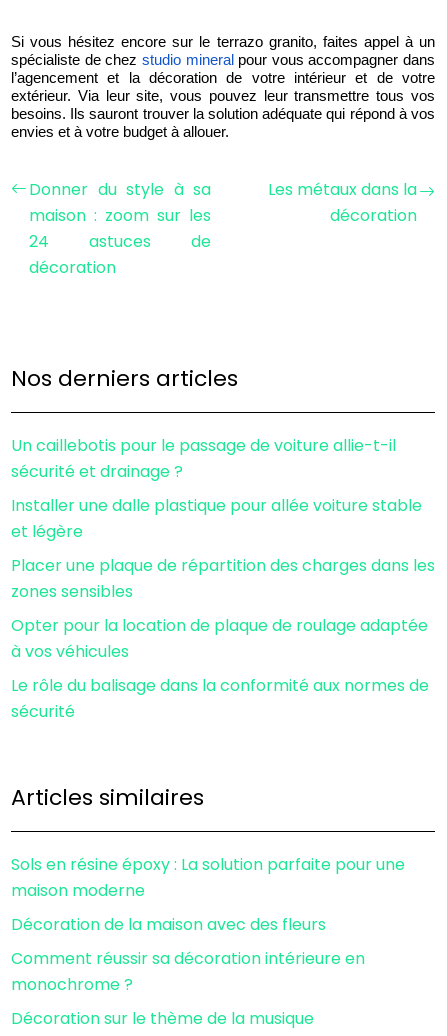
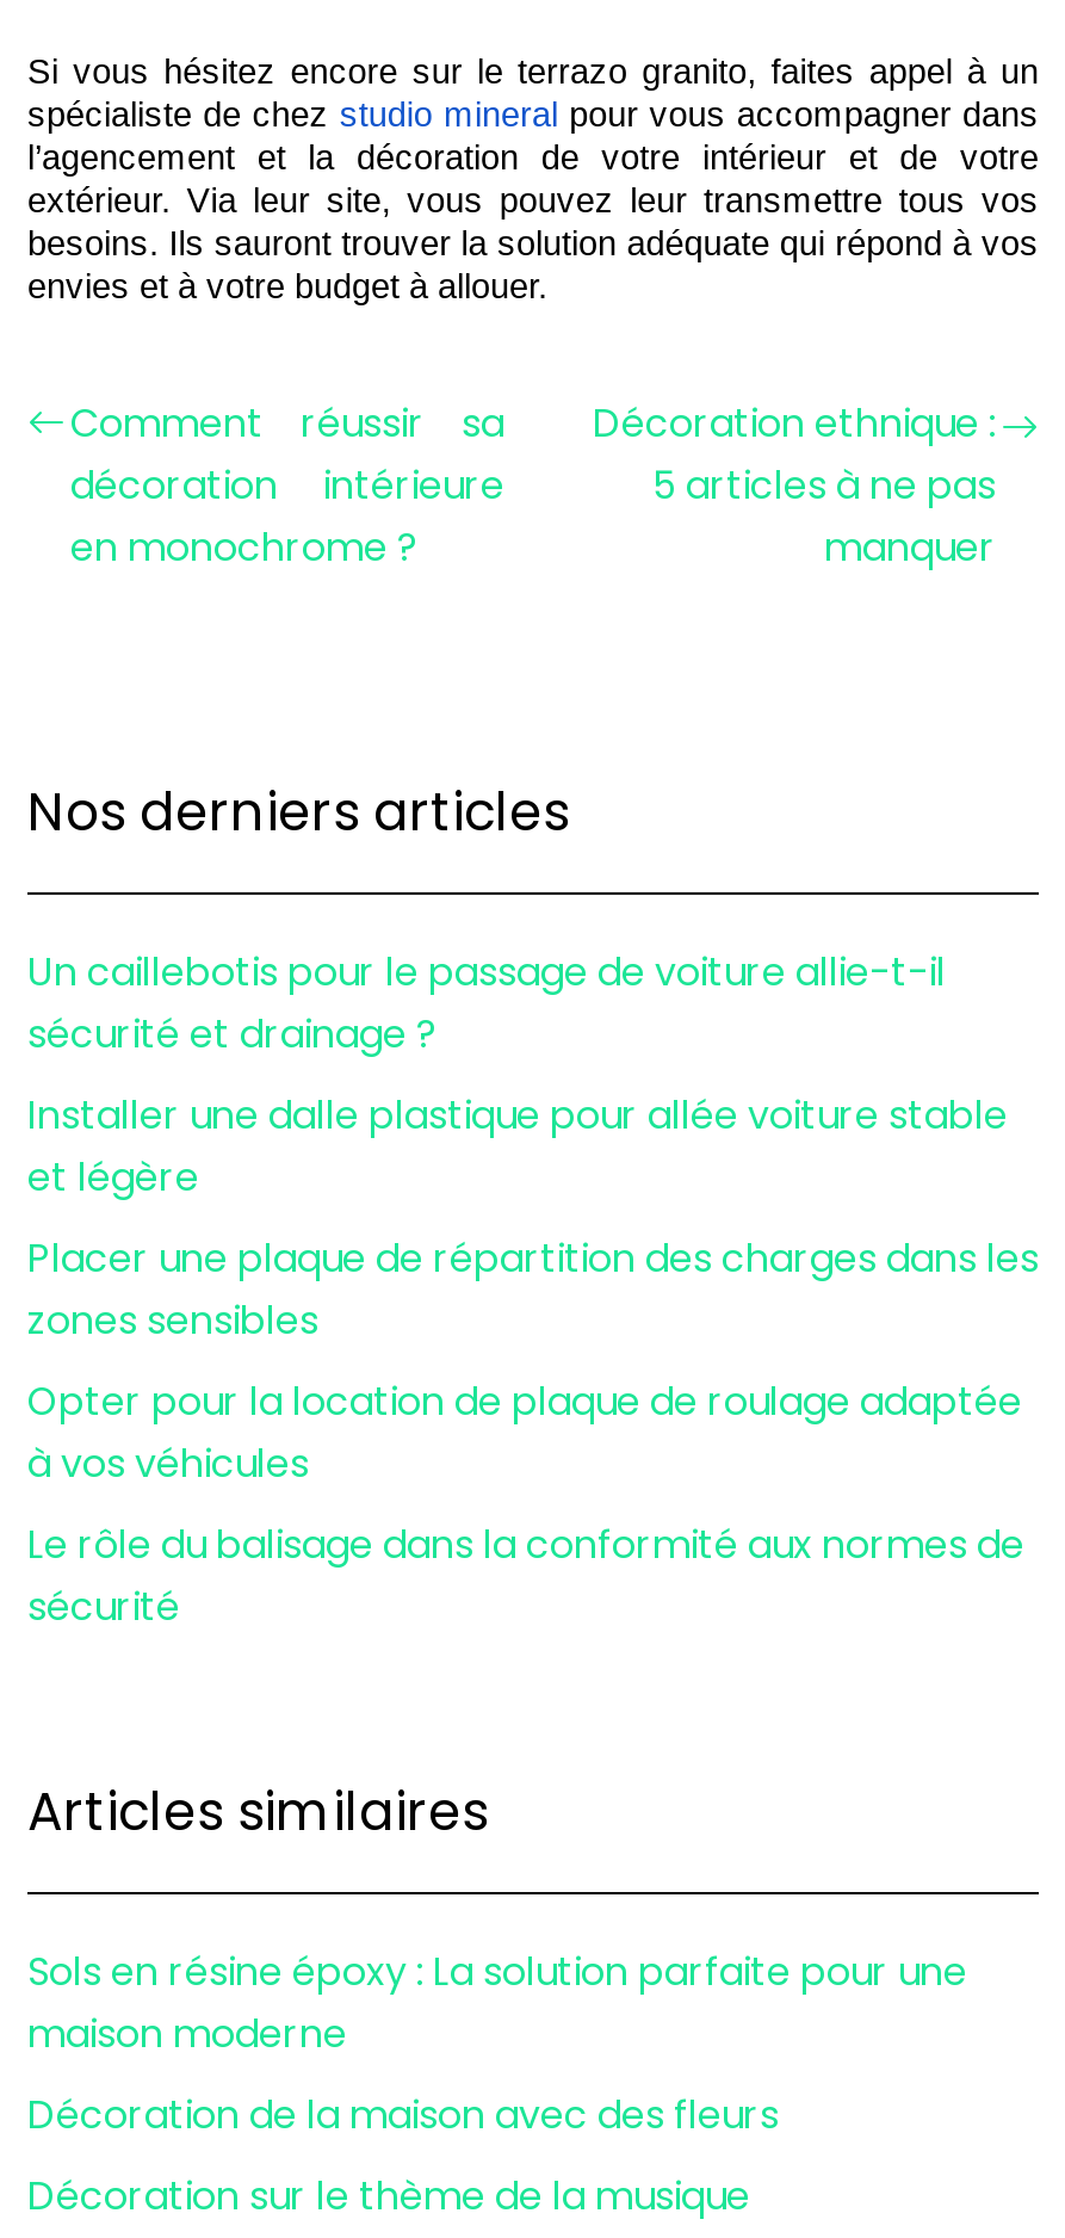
[29,178,211,279] Donner du style à sa | maison : zoom sur les | 24 astuces de | décoration -> [70,396,504,575] Comment réussir sa | décoration intérieure | en monochrome ?
[268,178,417,227] Les métaux dans la | décoration -> [593,396,996,575] Décoration ethnique : | 5 articles à ne pas | manquer
[11,947,365,996] Comment réussir sa décoration intérieure en | monochrome ? -> none

